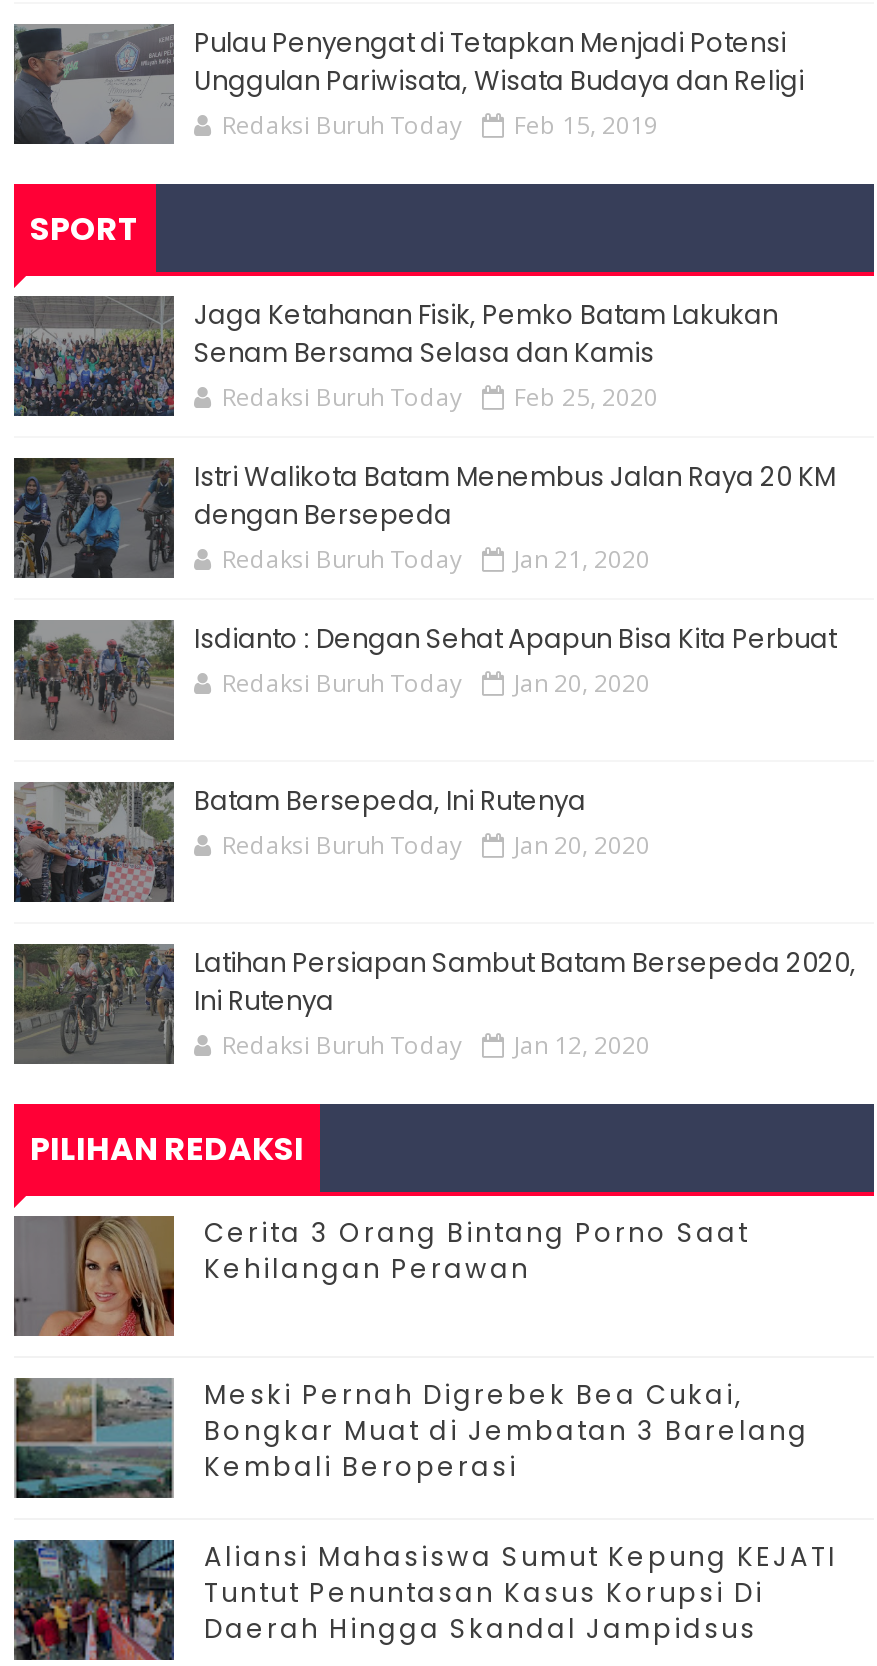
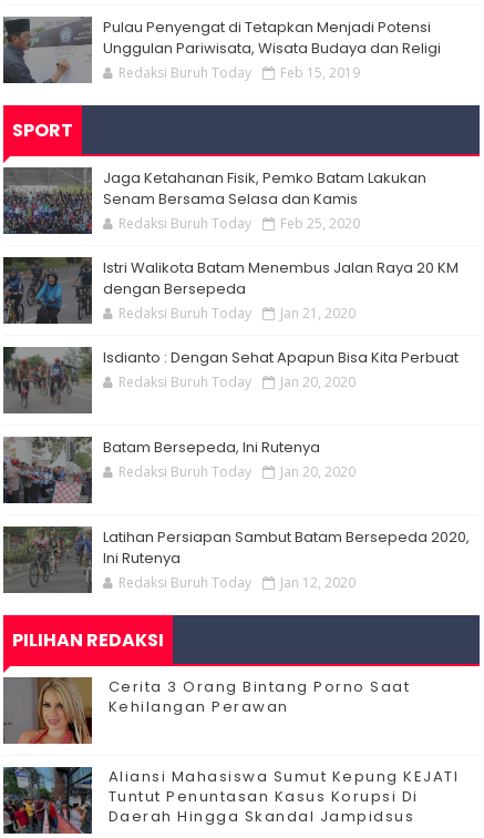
[14,1376,809,1498] [image] | Meski Pernah Digrebek Bea Cukai, | Bongkar Muat di Jembatan 3 Barelang | Kembali Beroperasi -> none

